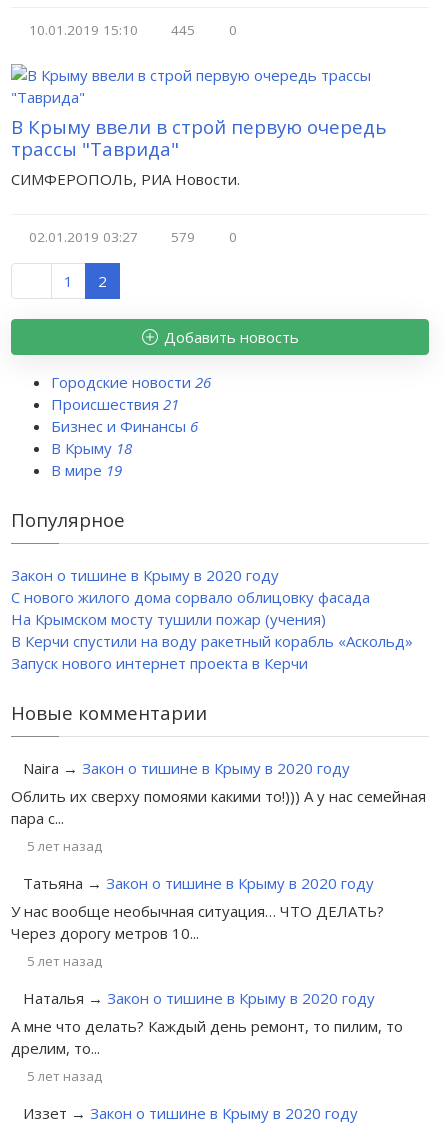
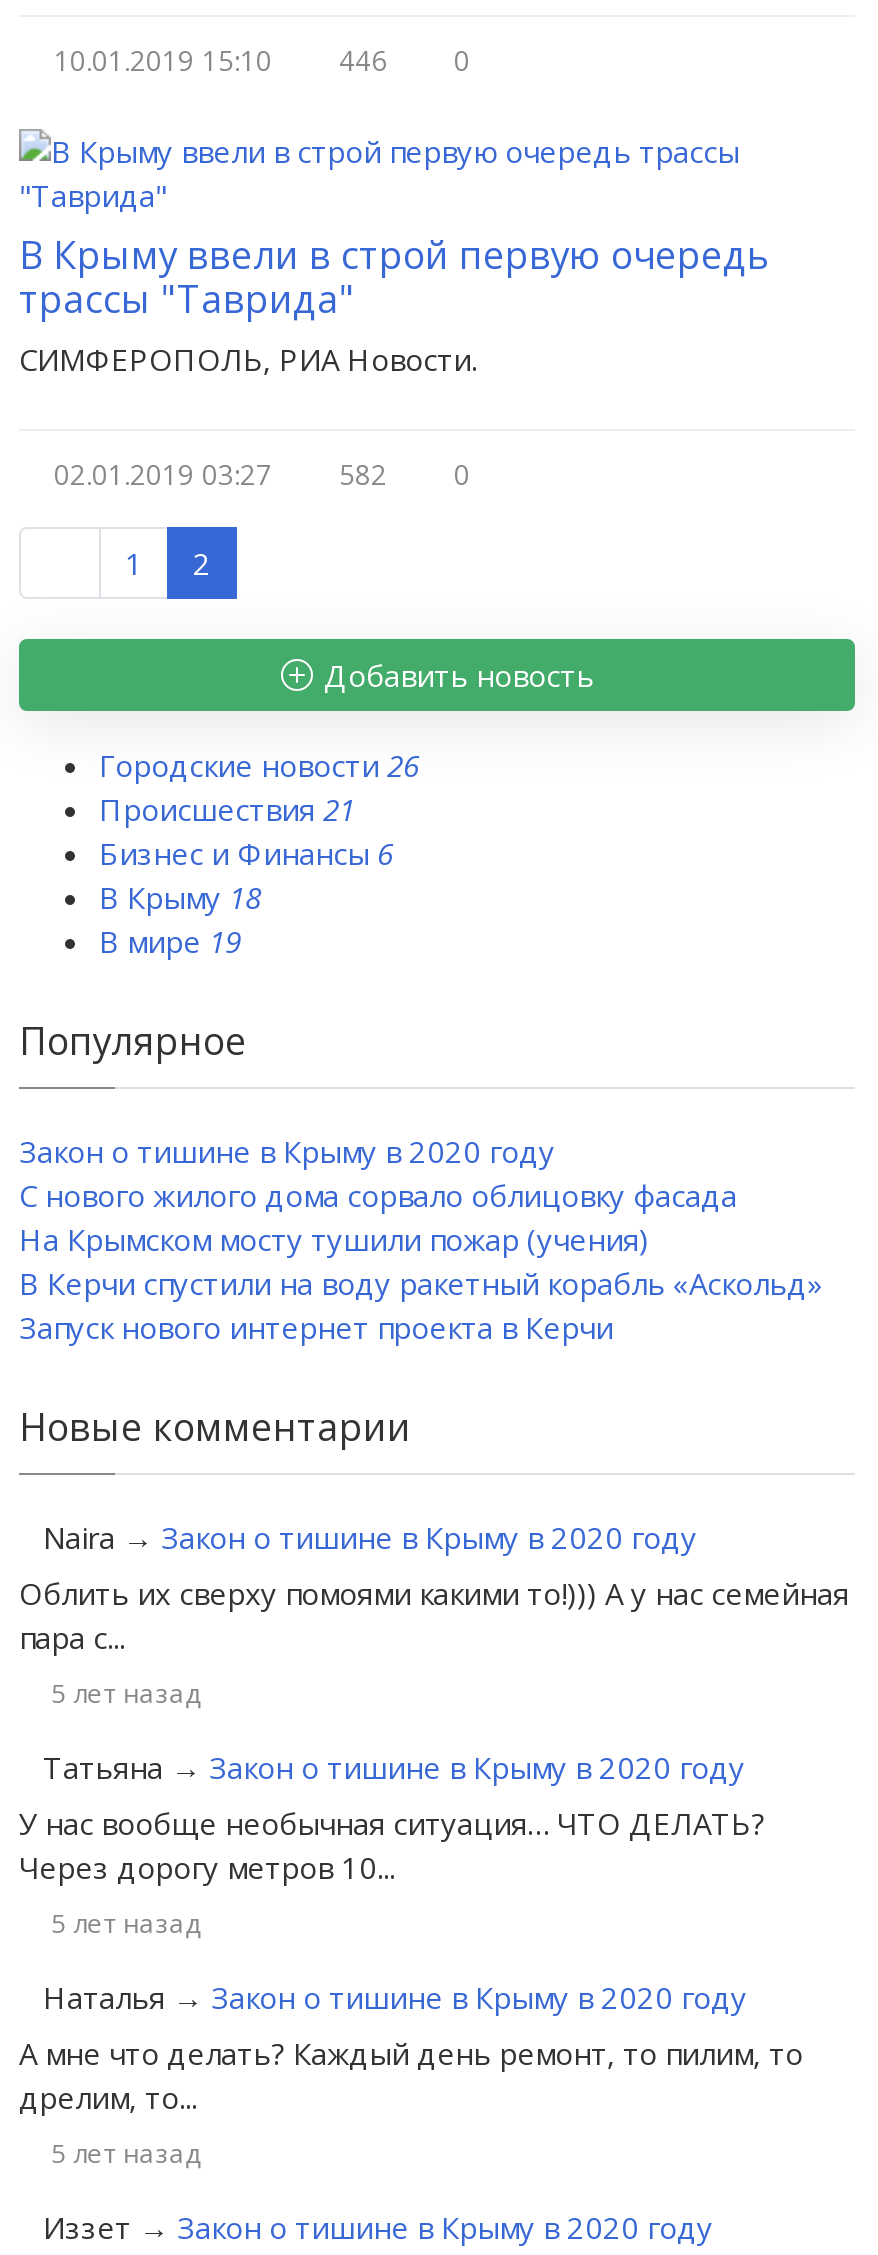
[28,21,236,39] 10.01.2019 15:10 445 0 -> [54,43,470,79] 10.01.2019 15:10 446 0
[28,228,236,246] 02.01.2019 03:27 579 0 -> [54,457,470,493] 02.01.2019 03:27 582 0

